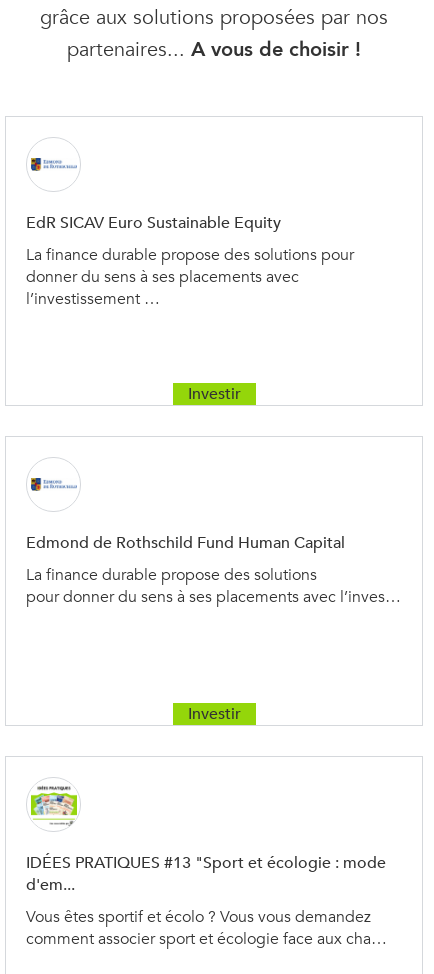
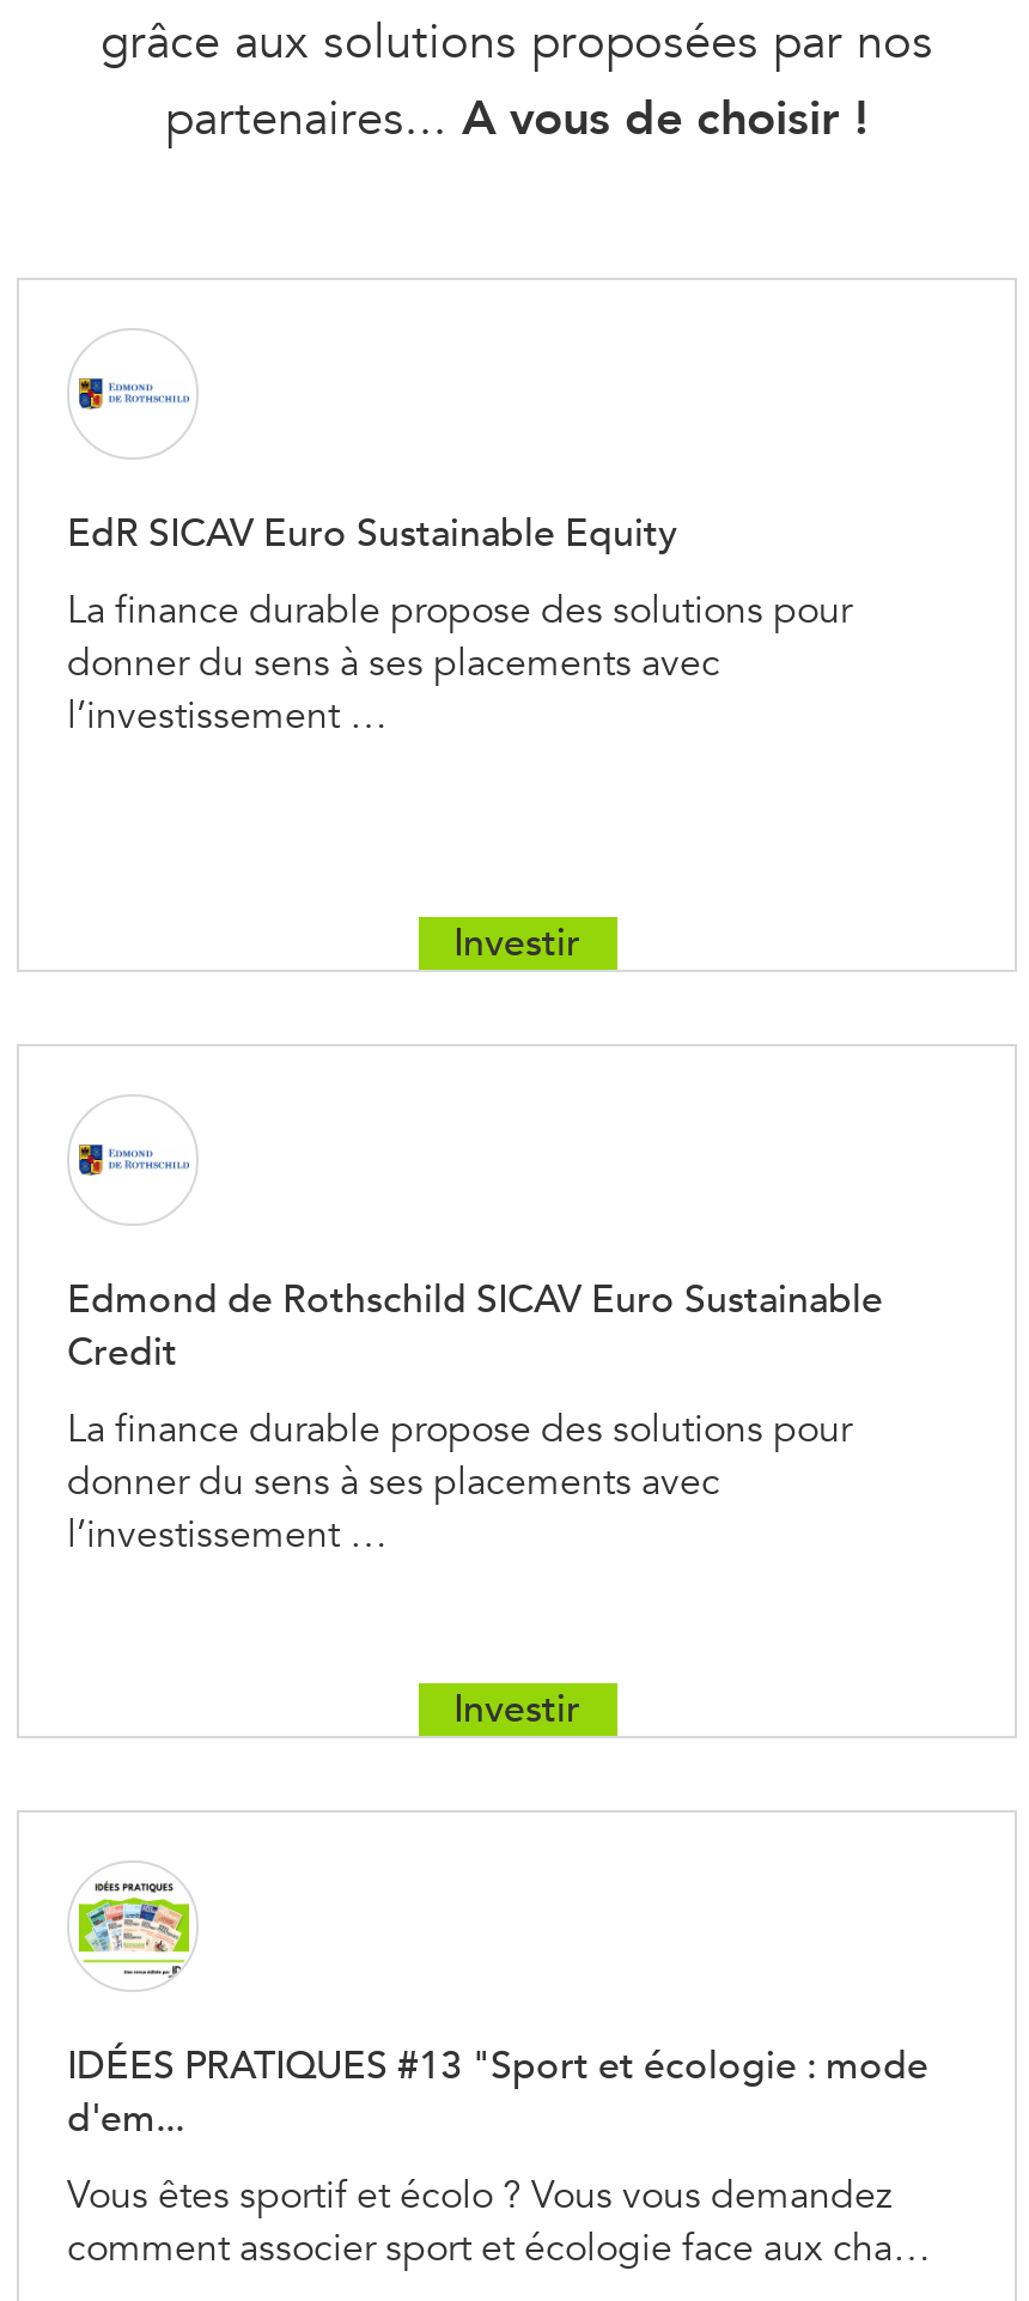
[26,532,345,553] Edmond de Rothschild Fund Human Capital -> [67,1274,883,1377] Edmond de Rothschild SICAV Euro Sustainable | Credit
[26,564,401,607] La finance durable propose des solutions | pour donner du sens à ses placements avec l’inves… -> [67,1404,852,1559] La finance durable propose des solutions pour | donner du sens à ses placements avec | l’investissement …

